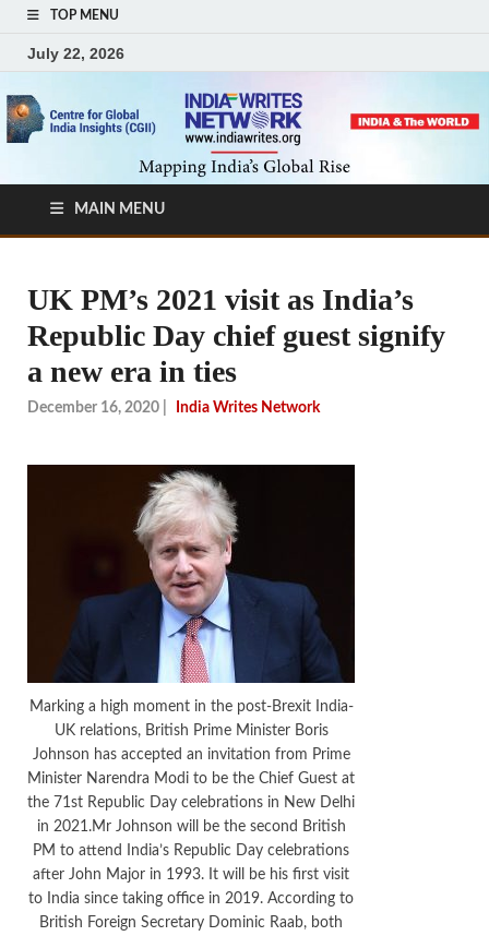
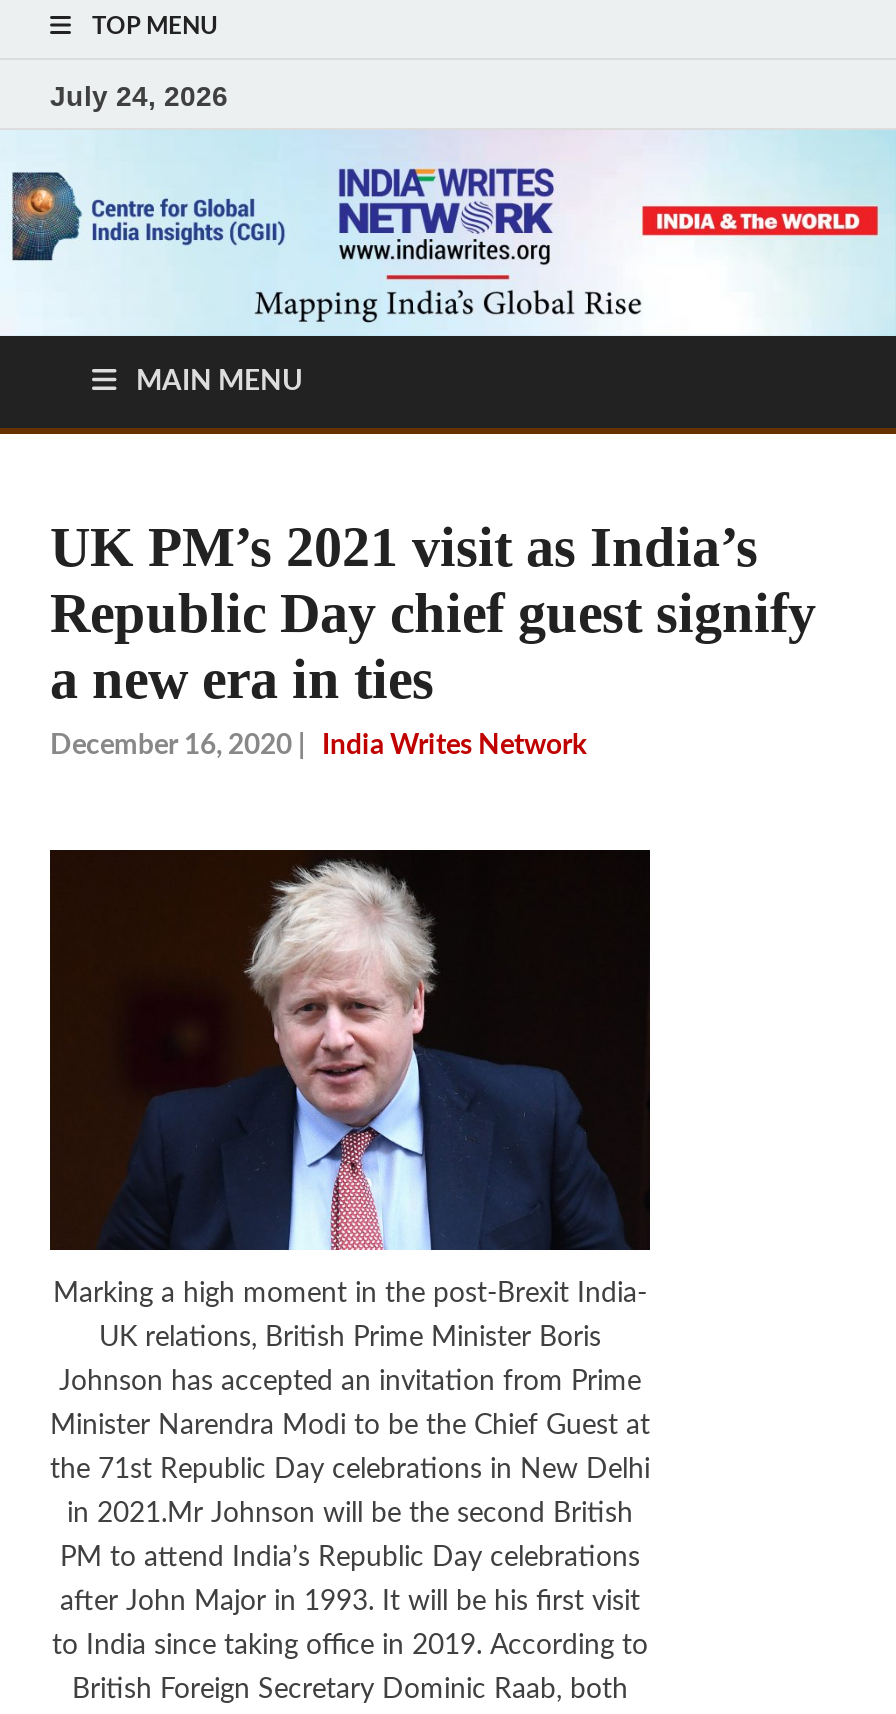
[27,44,124,62] July 22, 2026 -> [50,79,228,111] July 24, 2026

